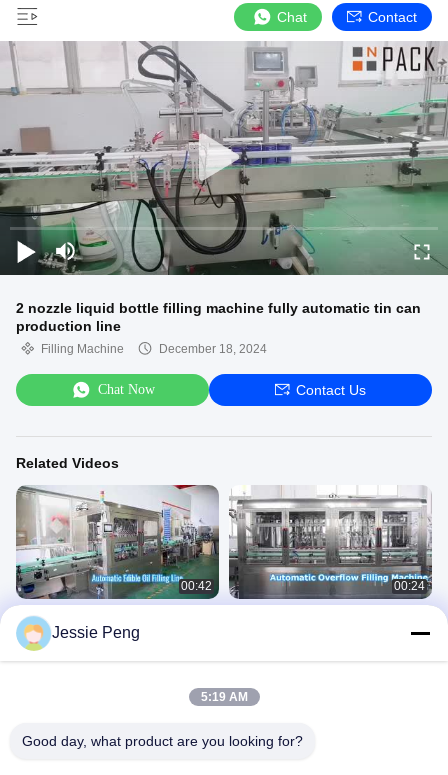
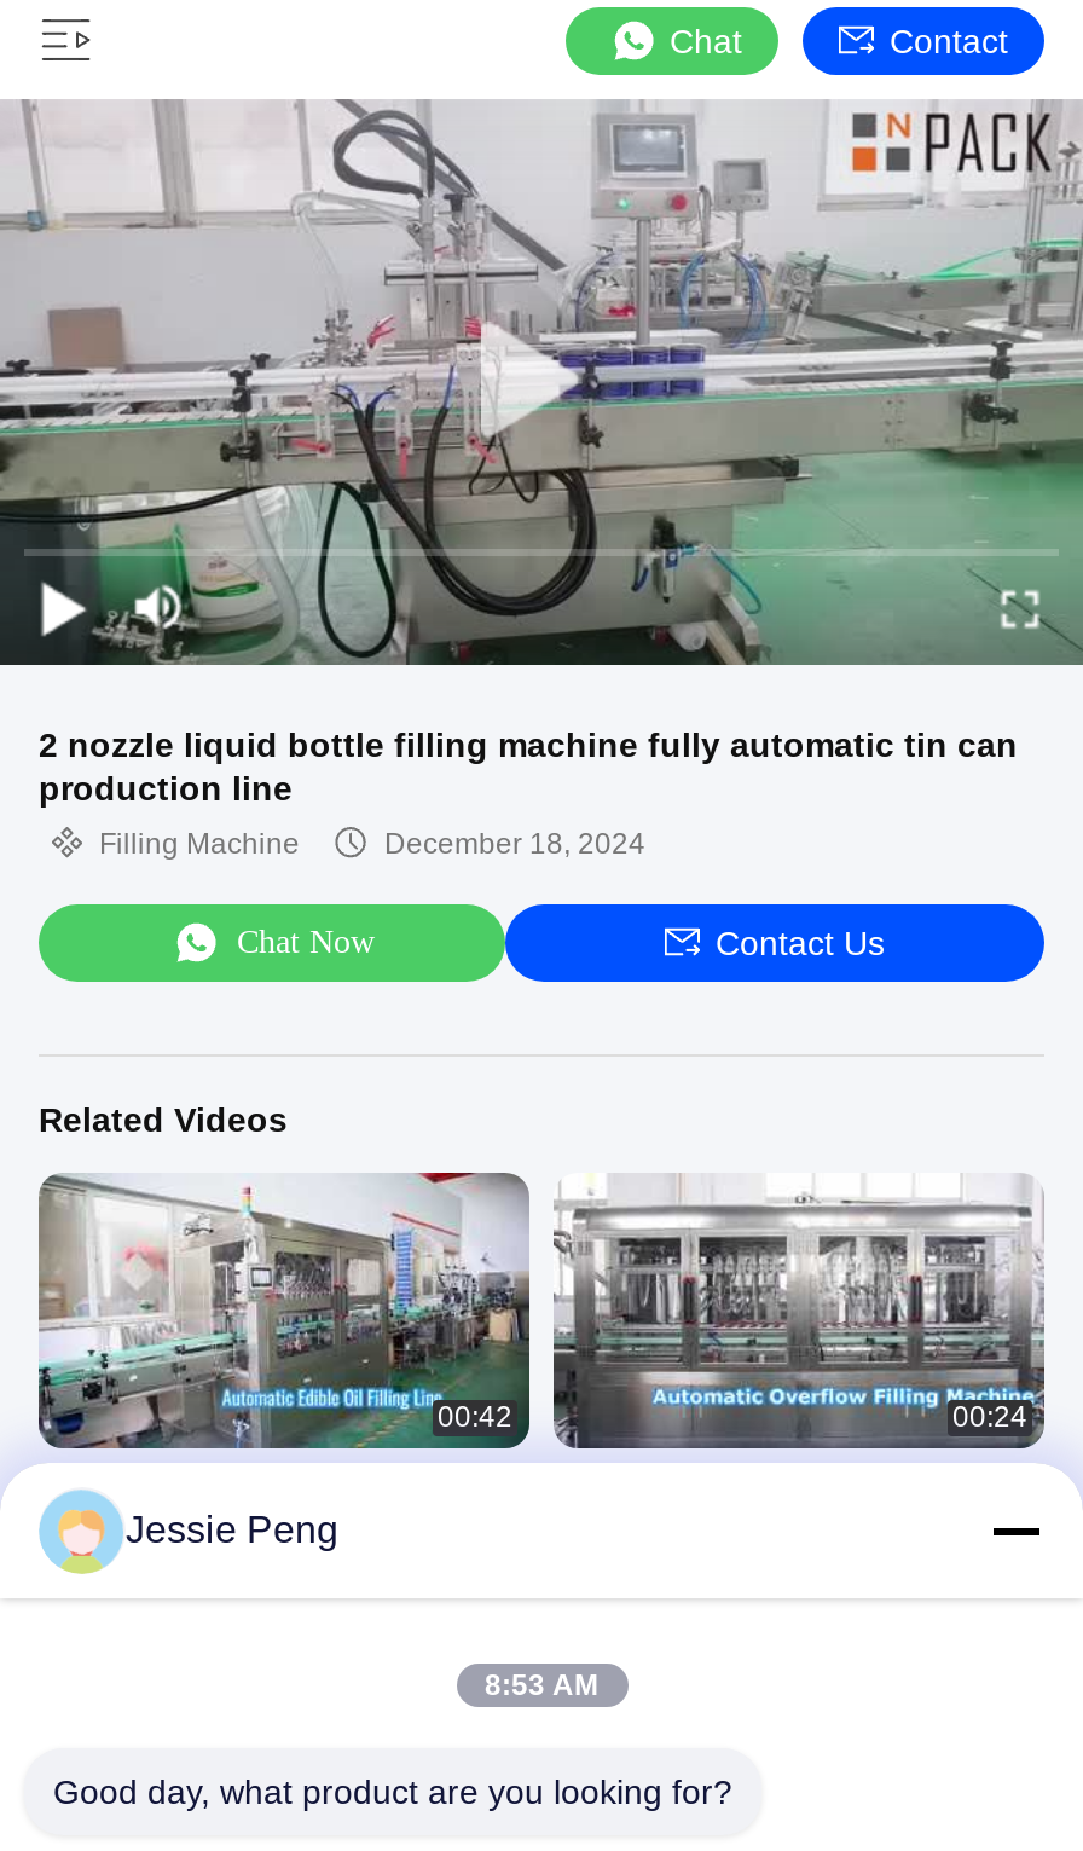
[200,690,247,704] 5:19 AM -> [485,1668,598,1702] 8:53 AM

